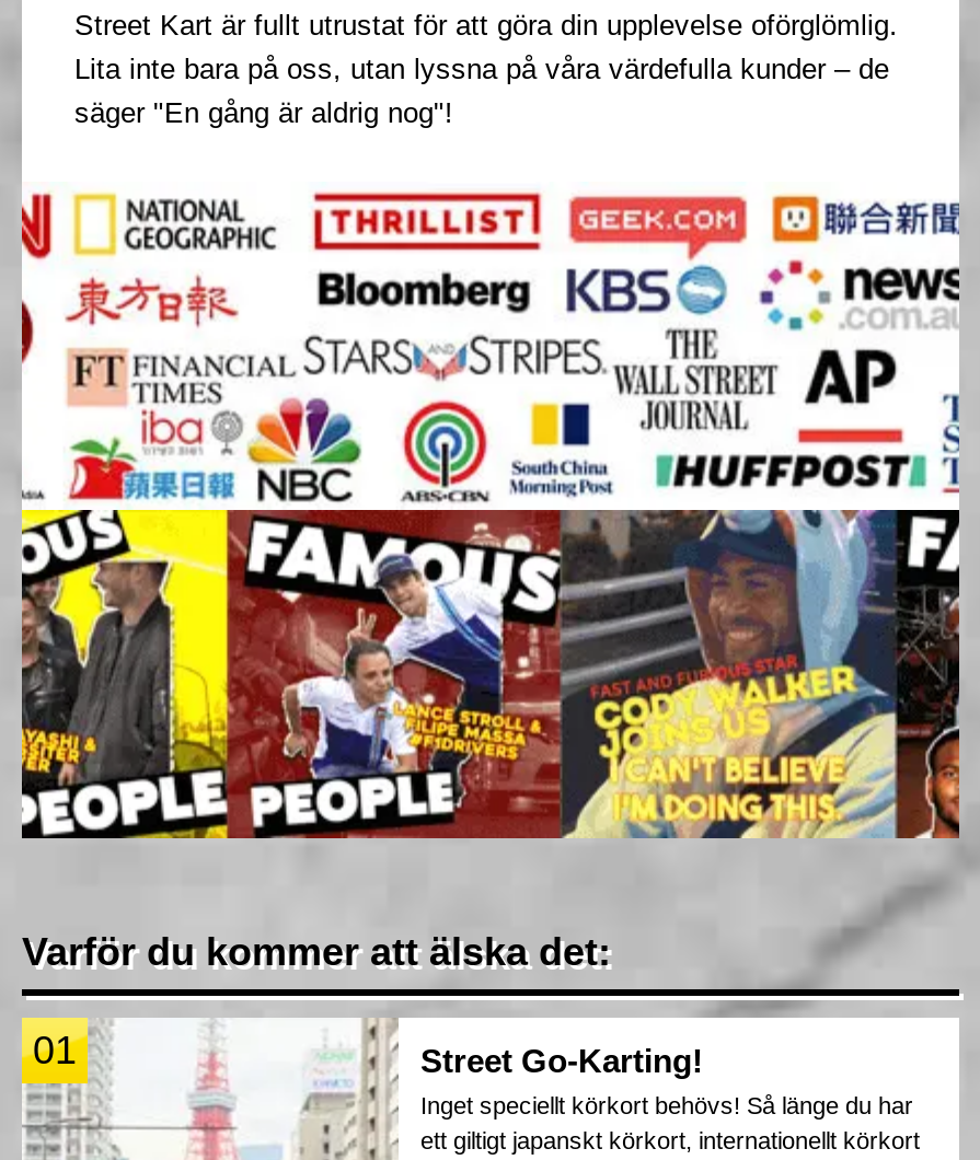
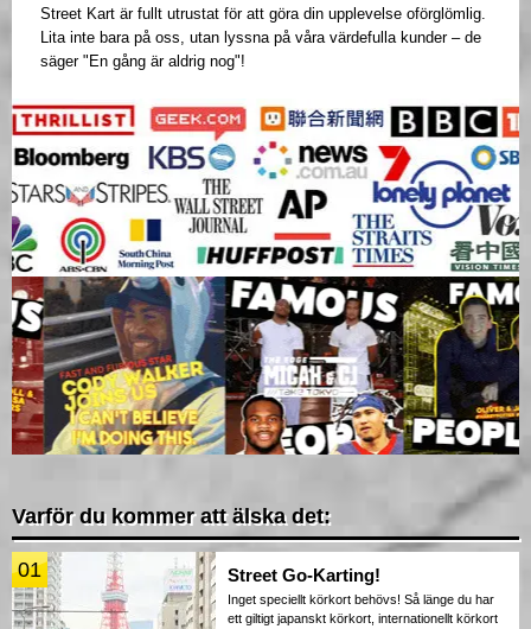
[20,190,961,840] [image] -> [11,103,520,456] [image]

